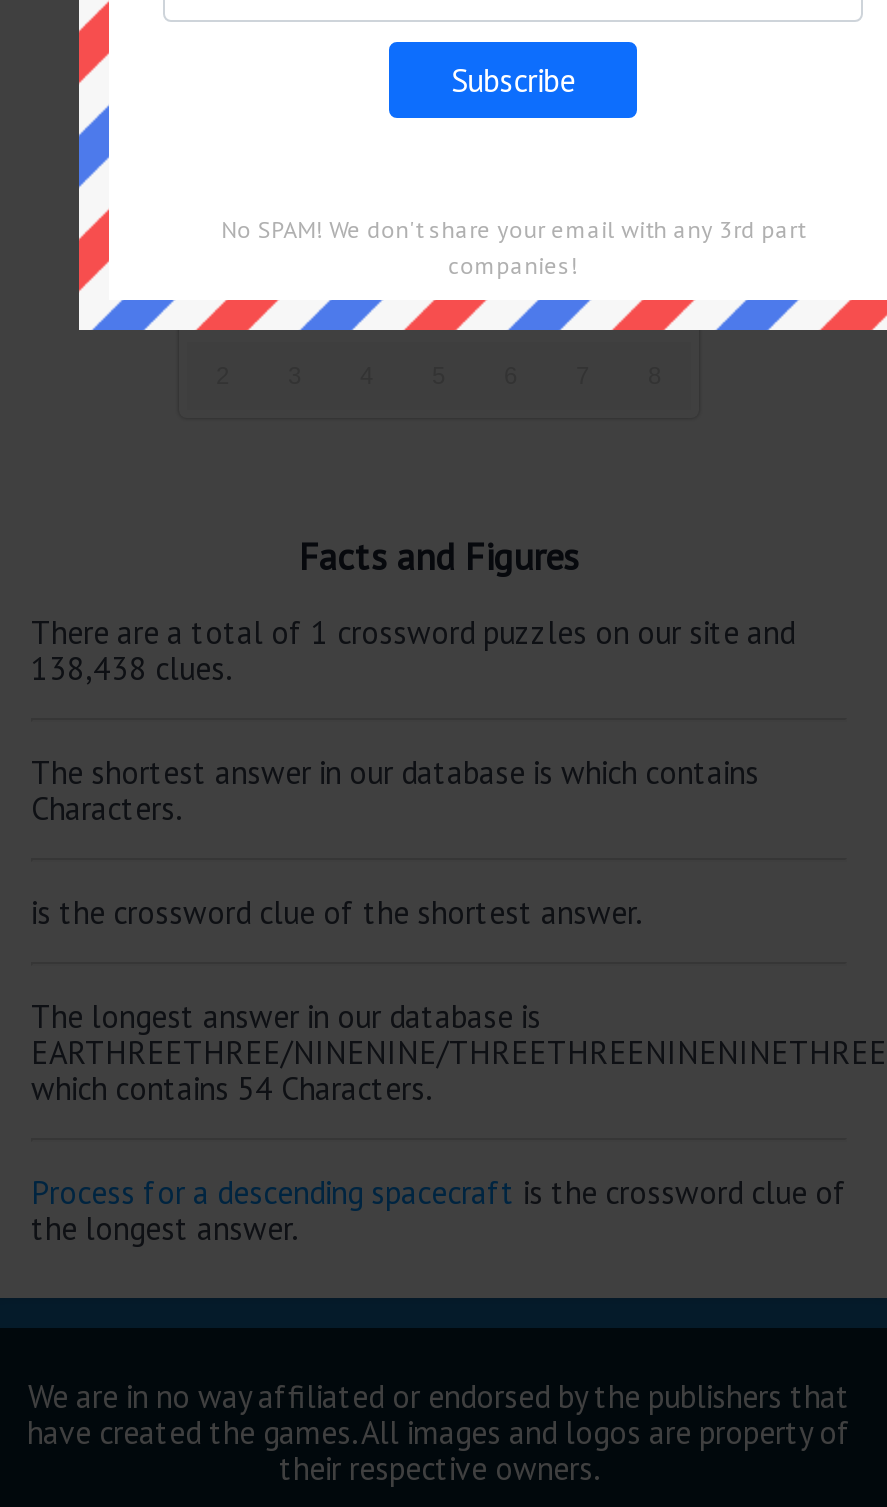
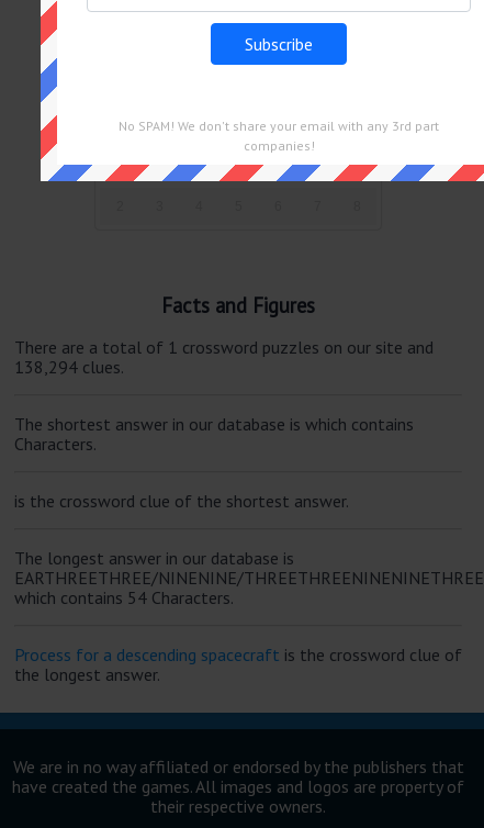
[31,649,231,689] 138,438 clues. -> [14,356,124,378] 138,294 clues.

